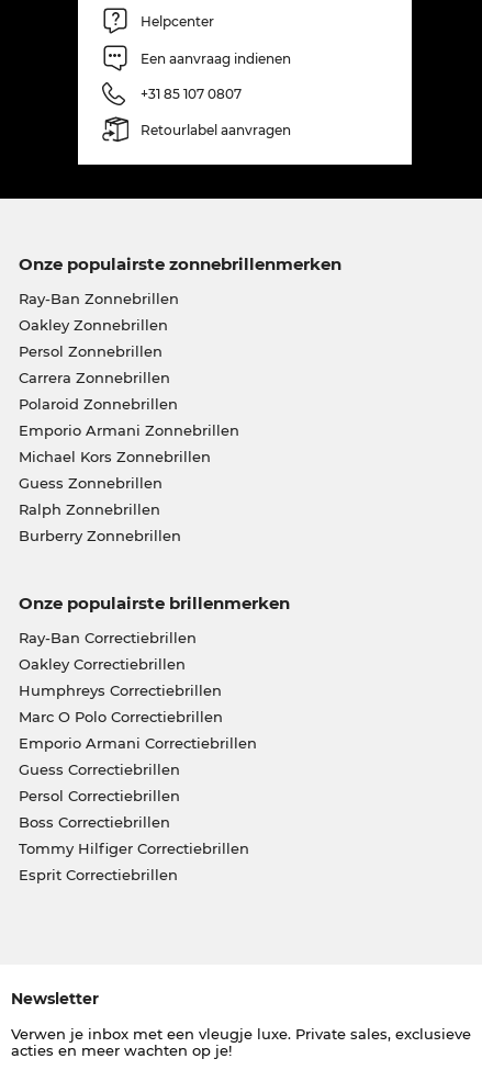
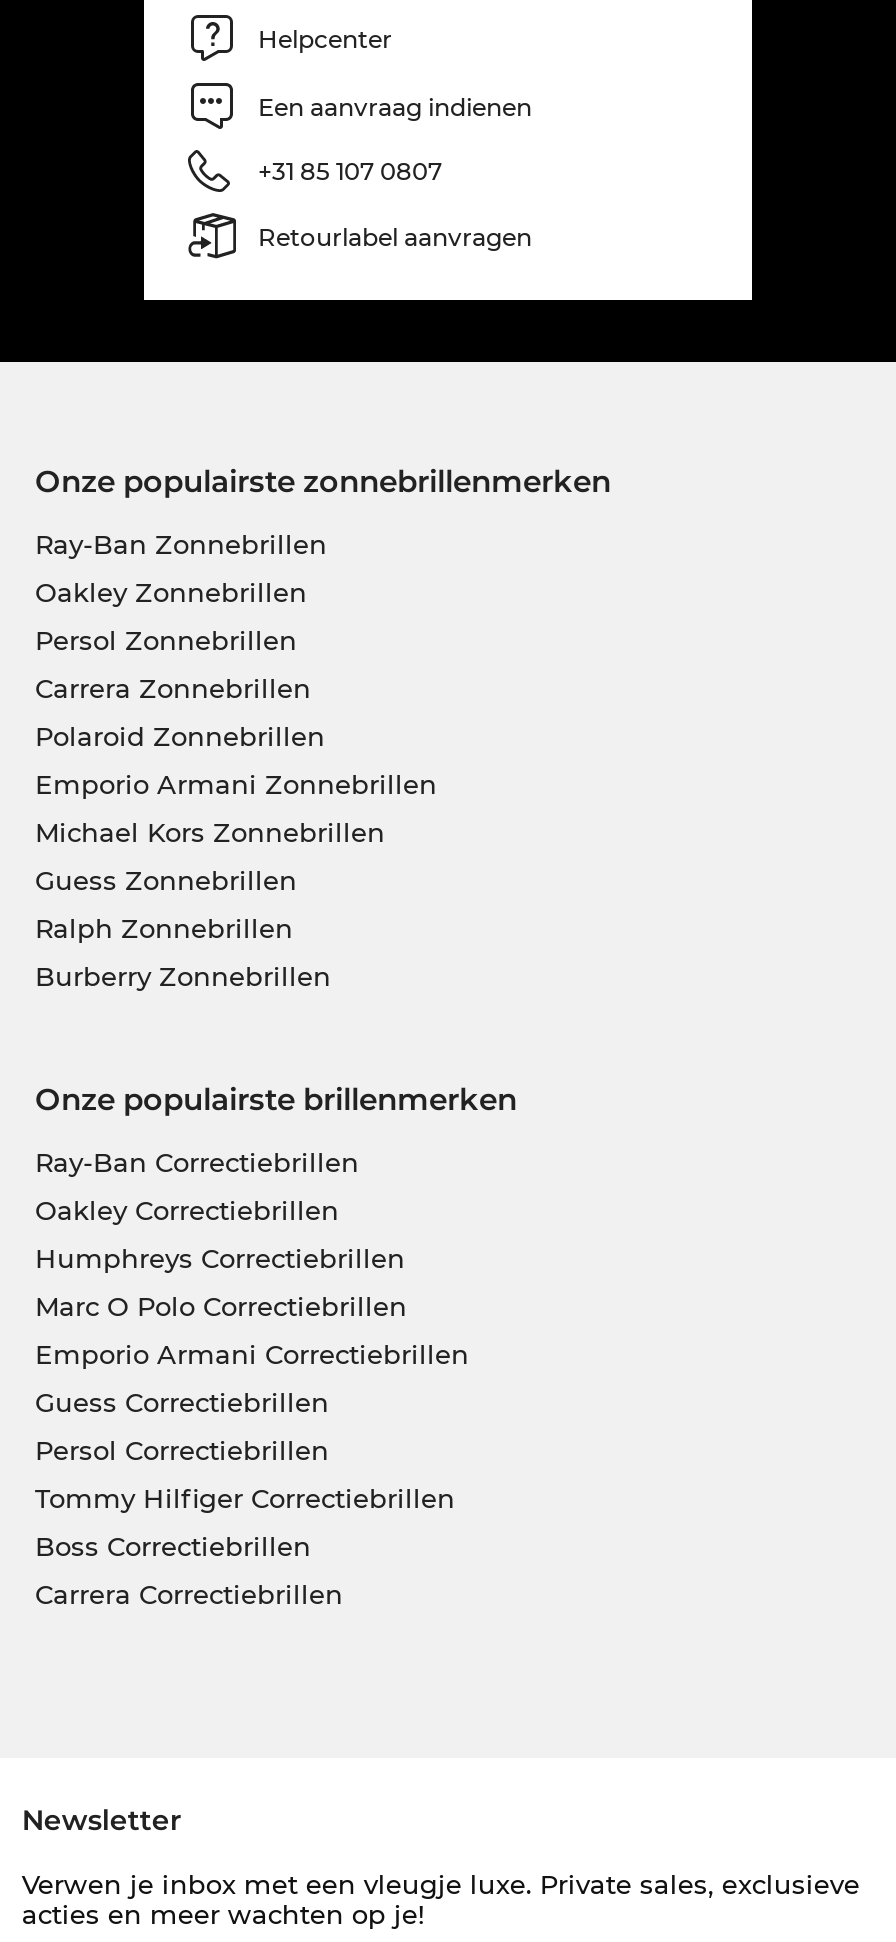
moved [18,813,170,831] -> [35,1530,311,1562]: Boss Correctiebrillen
moved [18,840,249,857] -> [35,1482,455,1514]: Tommy Hilfiger Correctiebrillen
[18,866,177,884] Esprit Correctiebrillen -> [35,1578,343,1610] Carrera Correctiebrillen

